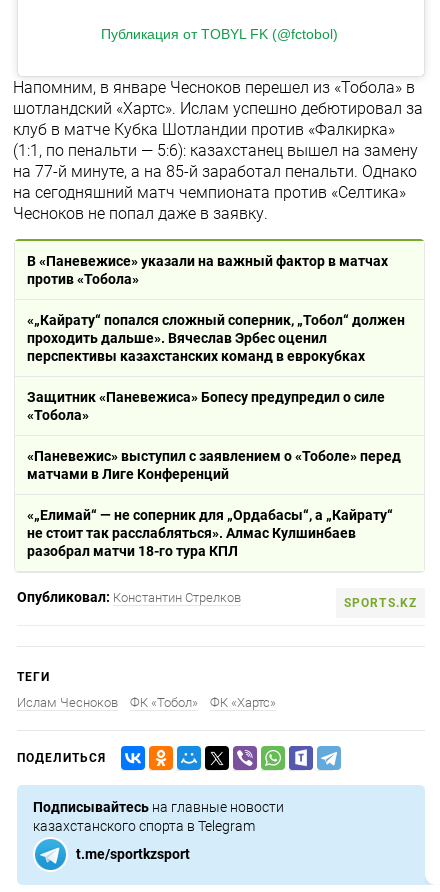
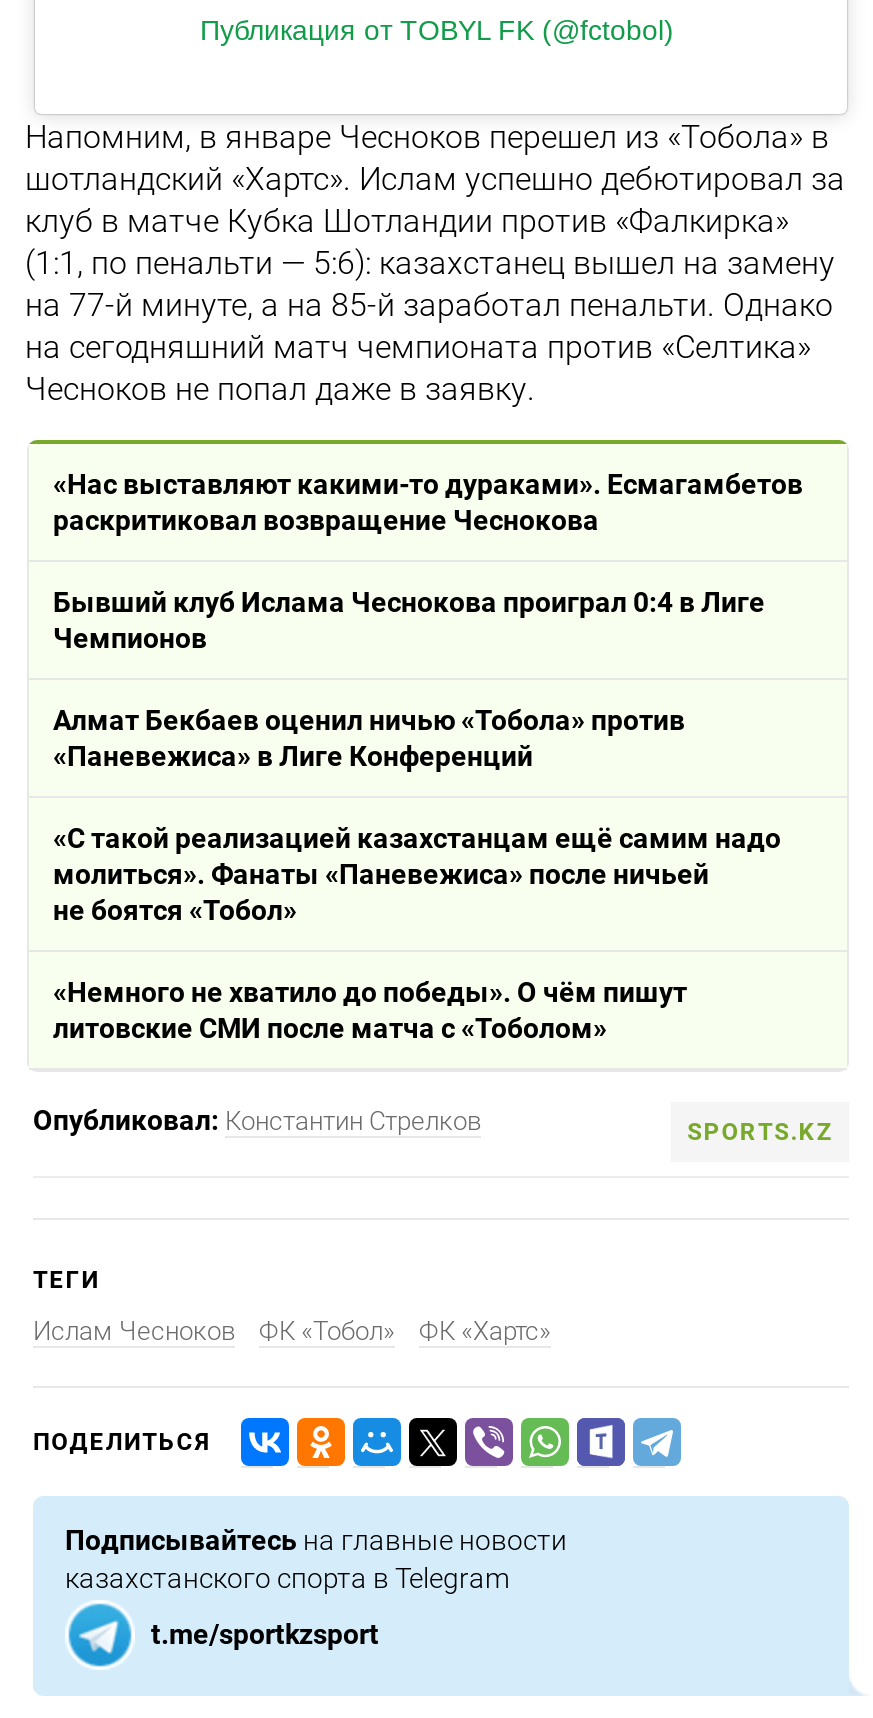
[27,253,388,287] В «Паневежисе» указали на важный фактор в матчах | против «Тобола» -> [53,468,803,536] «Нас выставляют какими-то дураками». Есмагамбетов | раскритиковал возвращение Чеснокова
[27,312,405,364] «„Кайрату“ попался сложный соперник, „Тобол“ должен | проходить дальше». Вячеслав Эрбес оценил | перспективы казахстанских команд в еврокубках -> [53,586,765,654] Бывший клуб Ислама Чеснокова проиграл 0:4 в Лиге | Чемпионов
[27,389,385,423] Защитник «Паневежиса» Бопесу предупредил о силе | «Тобола» -> [53,704,685,772] Алмат Бекбаев оценил ничью «Тобола» против | «Паневежиса» в Лиге Конференций
[27,448,401,482] «Паневежис» выступил с заявлением о «Тоболе» перед | матчами в Лиге Конференций -> [53,822,781,926] «С такой реализацией казахстанцам ещё самим надо | молиться». Фанаты «Паневежиса» после ничьей | не боятся «Тобол»
[27,507,393,559] «„Елимай“ — не соперник для „Ордабасы“, а „Кайрату“ | не стоит так расслабляться». Алмас Кулшинбаев | разобрал матчи 18-го тура КПЛ -> [53,976,687,1044] «Немного не хватило до победы». О чём пишут | литовские СМИ после матча с «Тоболом»

